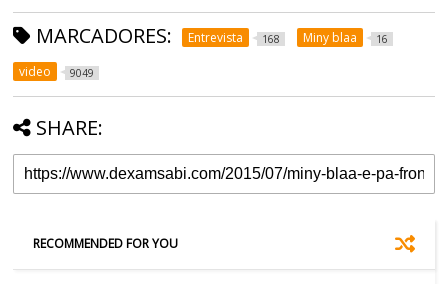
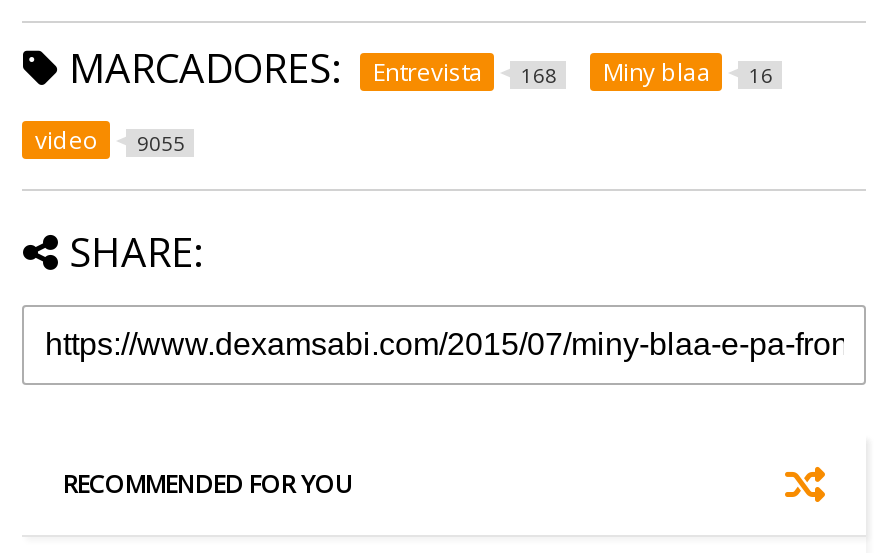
[19,63,94,80] video 9049 -> [35,124,185,158] video 9055

